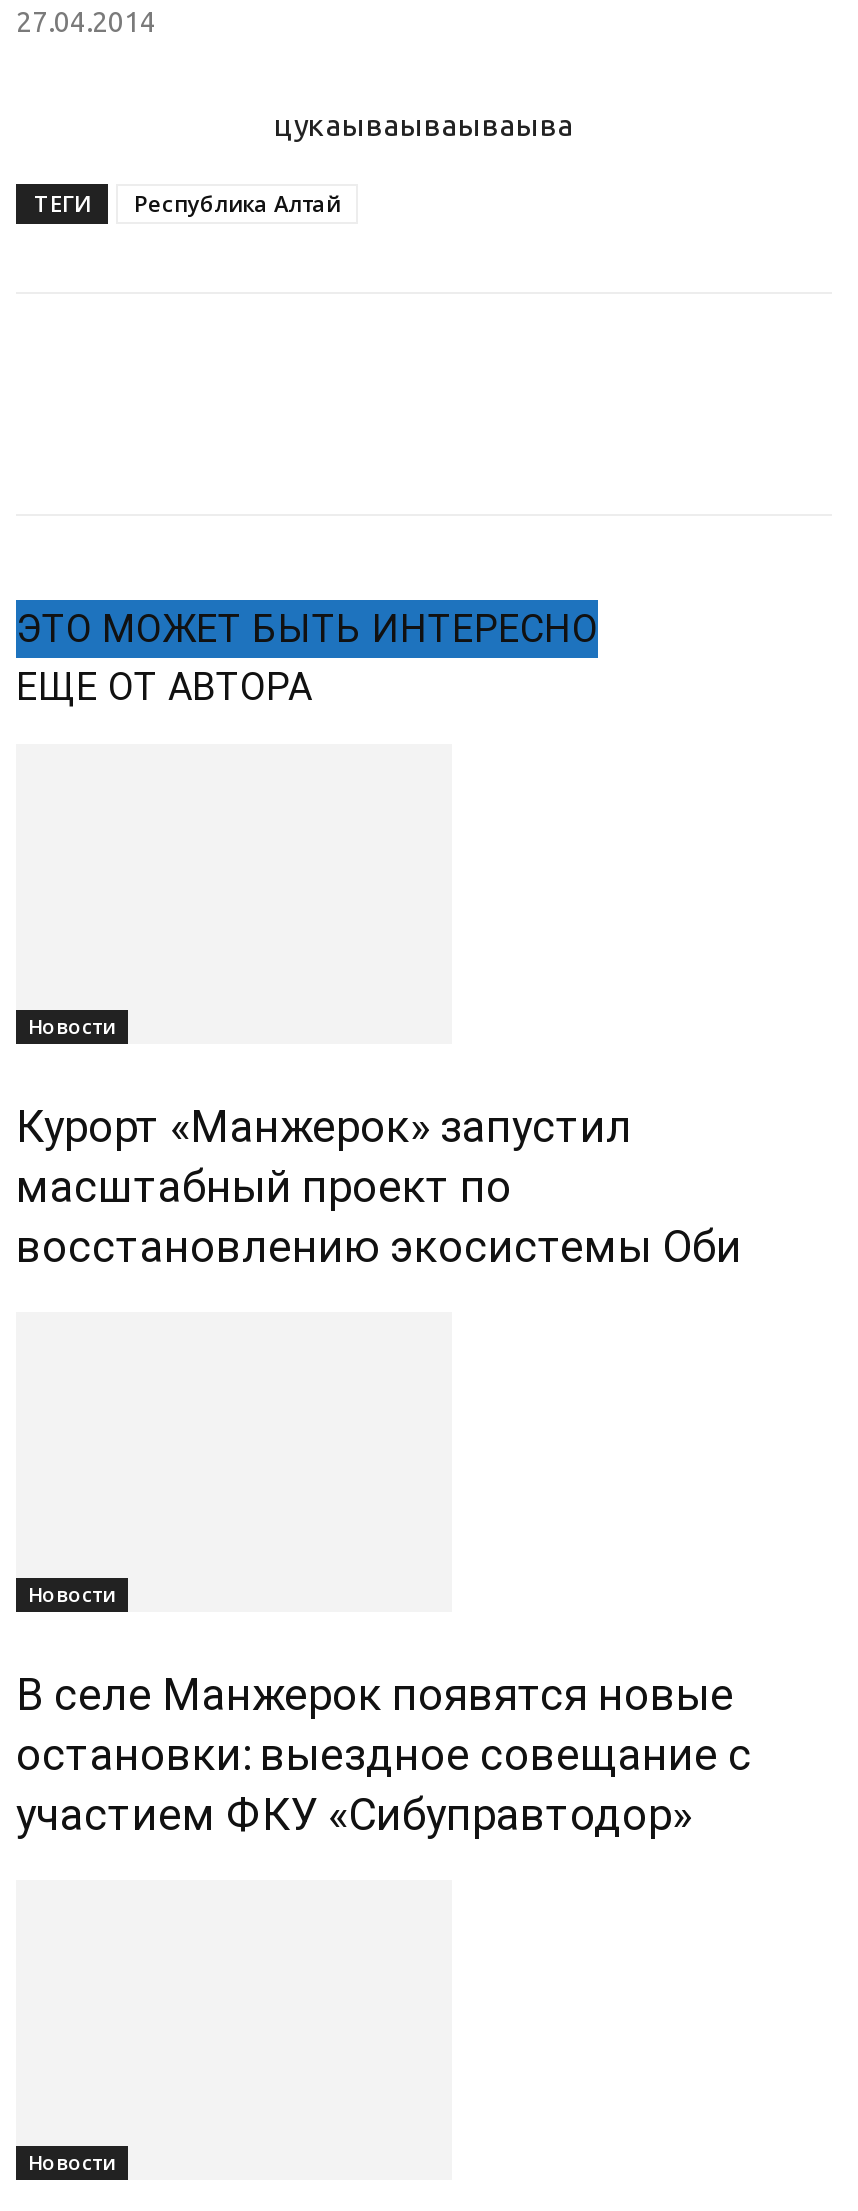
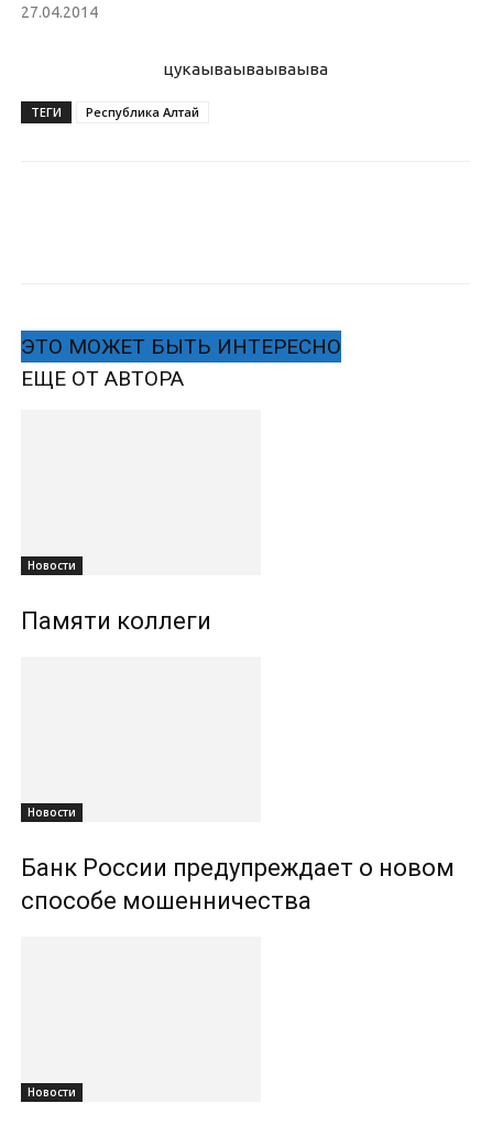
[16,1103,742,1273] Курорт «Манжерок» запустил | масштабный проект по | восстановлению экосистемы Оби -> [21,607,211,635] Памяти коллеги
[16,1671,752,1841] В селе Манжерок появятся новые | остановки: выездное совещание с | участием ФКУ «Сибуправтодор» -> [21,854,455,915] Банк России предупреждает о новом | способе мошенничества

